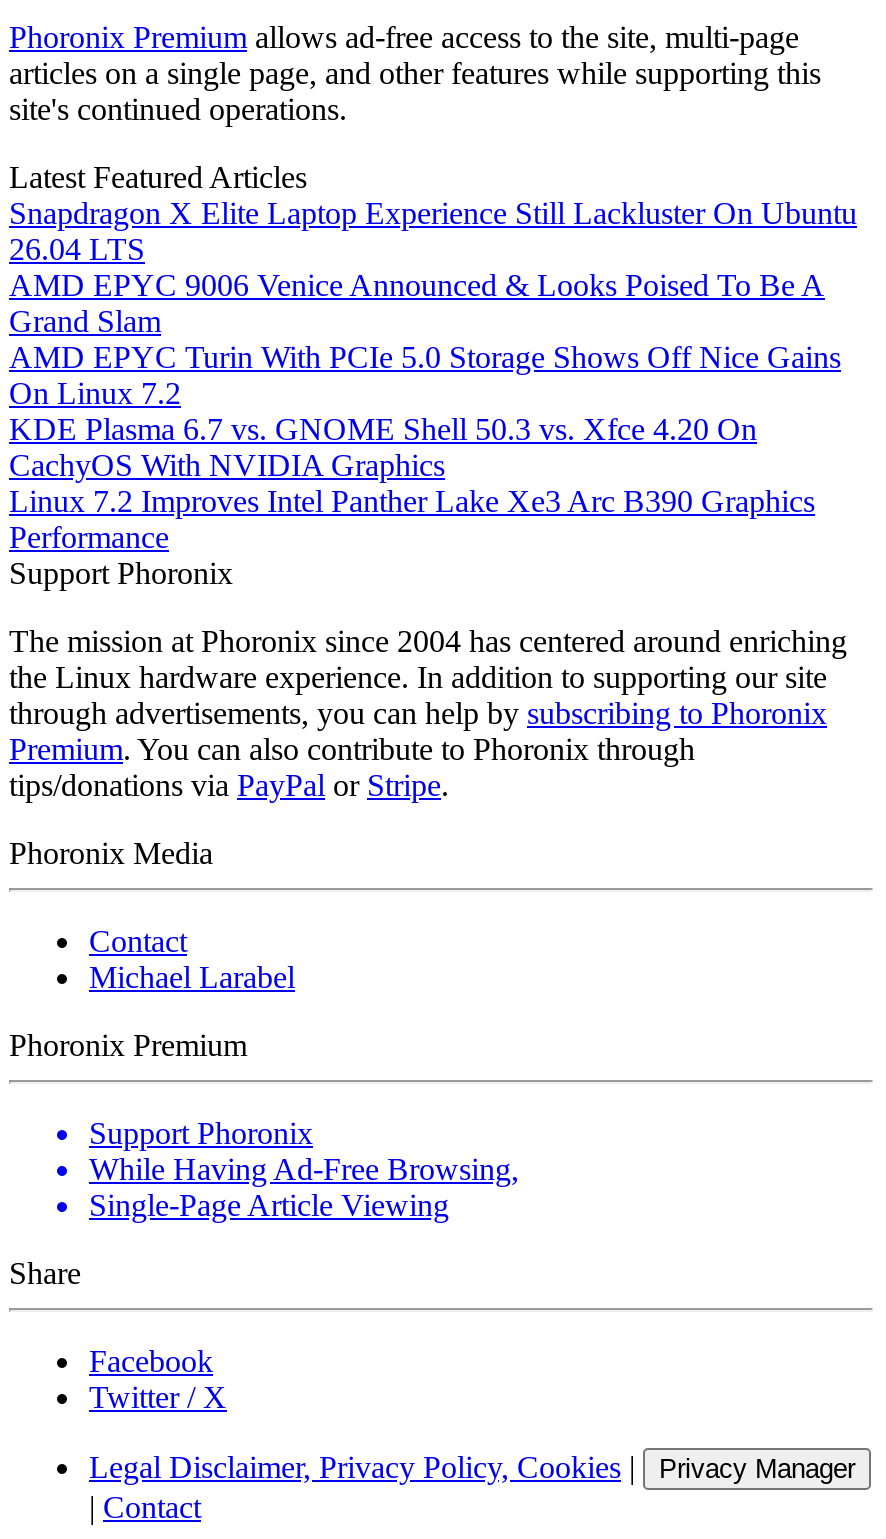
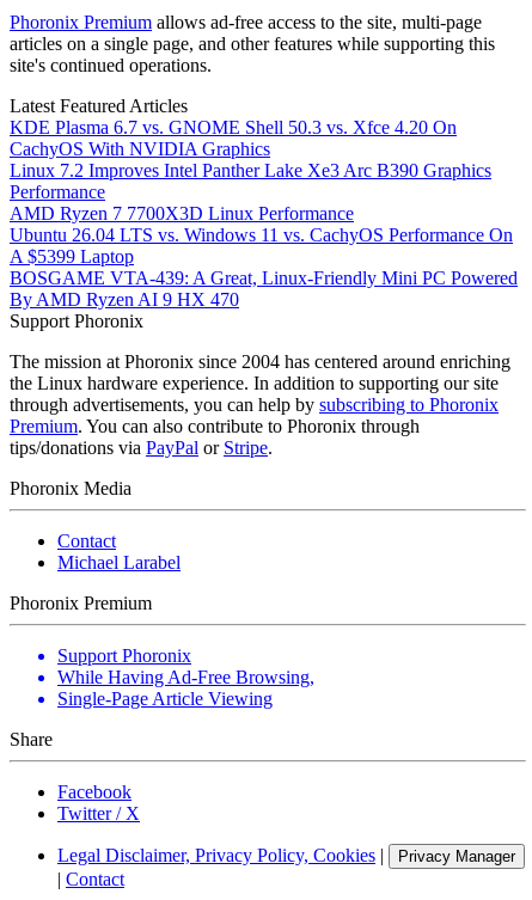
[9,196,857,410] Snapdragon X Elite Laptop Experience Still Lackluster On Ubuntu | 26.04 LTS | AMD EPYC 9006 Venice Announced & Looks Poised To Be A | Grand Slam | AMD EPYC Turin With PCIe 5.0 Storage Shows Off Nice Gains | On Linux 7.2 -> none
moved [9,412,815,554] -> [10,117,491,202]: KDE Plasma 6.7 vs. GNOME Shell 50.3 vs. Xfce 4.20 On | CachyOS With NVIDIA Graphics | Linux 7.2 Improves Intel Panther Lake Xe3 Arc B390 Graphics | Performance
none -> [10,203,518,309] AMD Ryzen 7 7700X3D Linux Performance | Ubuntu 26.04 LTS vs. Windows 11 vs. CachyOS Performance On | A $5399 Laptop | BOSGAME VTA-439: A Great, Linux-Friendly Mini PC Powered | By AMD Ryzen AI 9 HX 470

